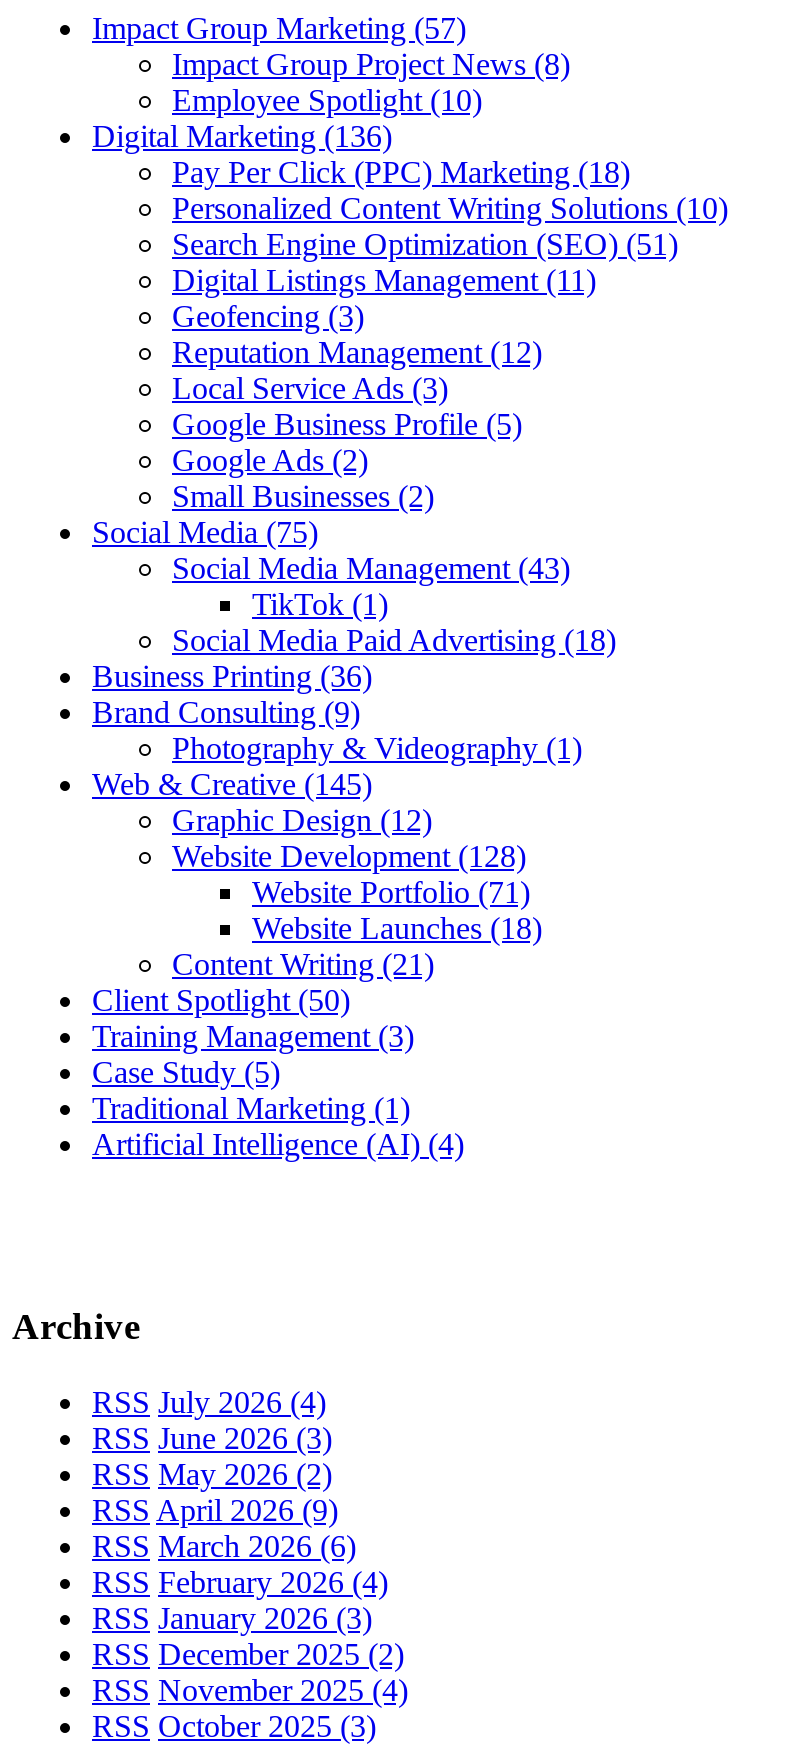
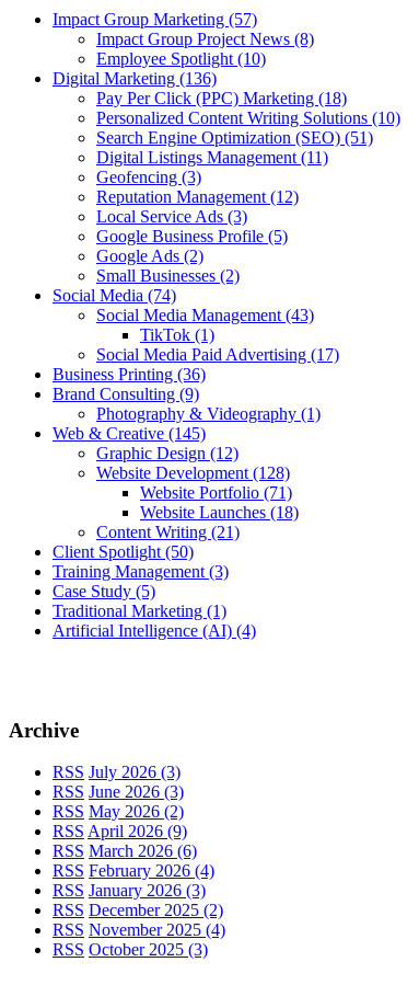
[92,515,318,549] Social Media (75) -> [53,286,176,304] Social Media (74)
[172,623,616,657] Social Media Paid Advertising (18) -> [96,345,339,364] Social Media Paid Advertising (17)
[92,1386,326,1420] RSS July 2026 (4) -> [53,763,181,782] RSS July 2026 (3)

